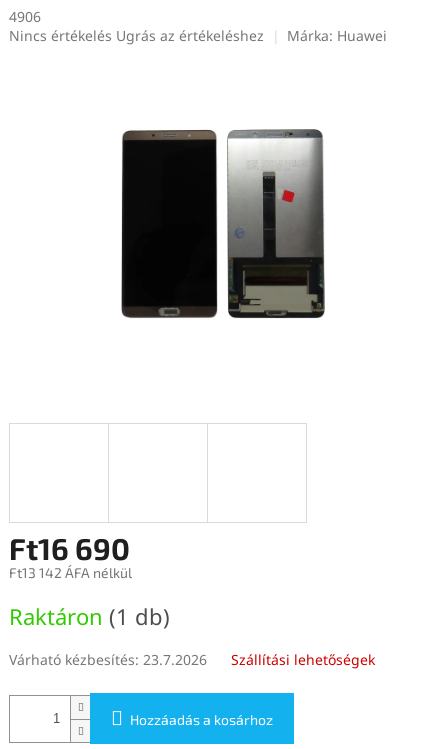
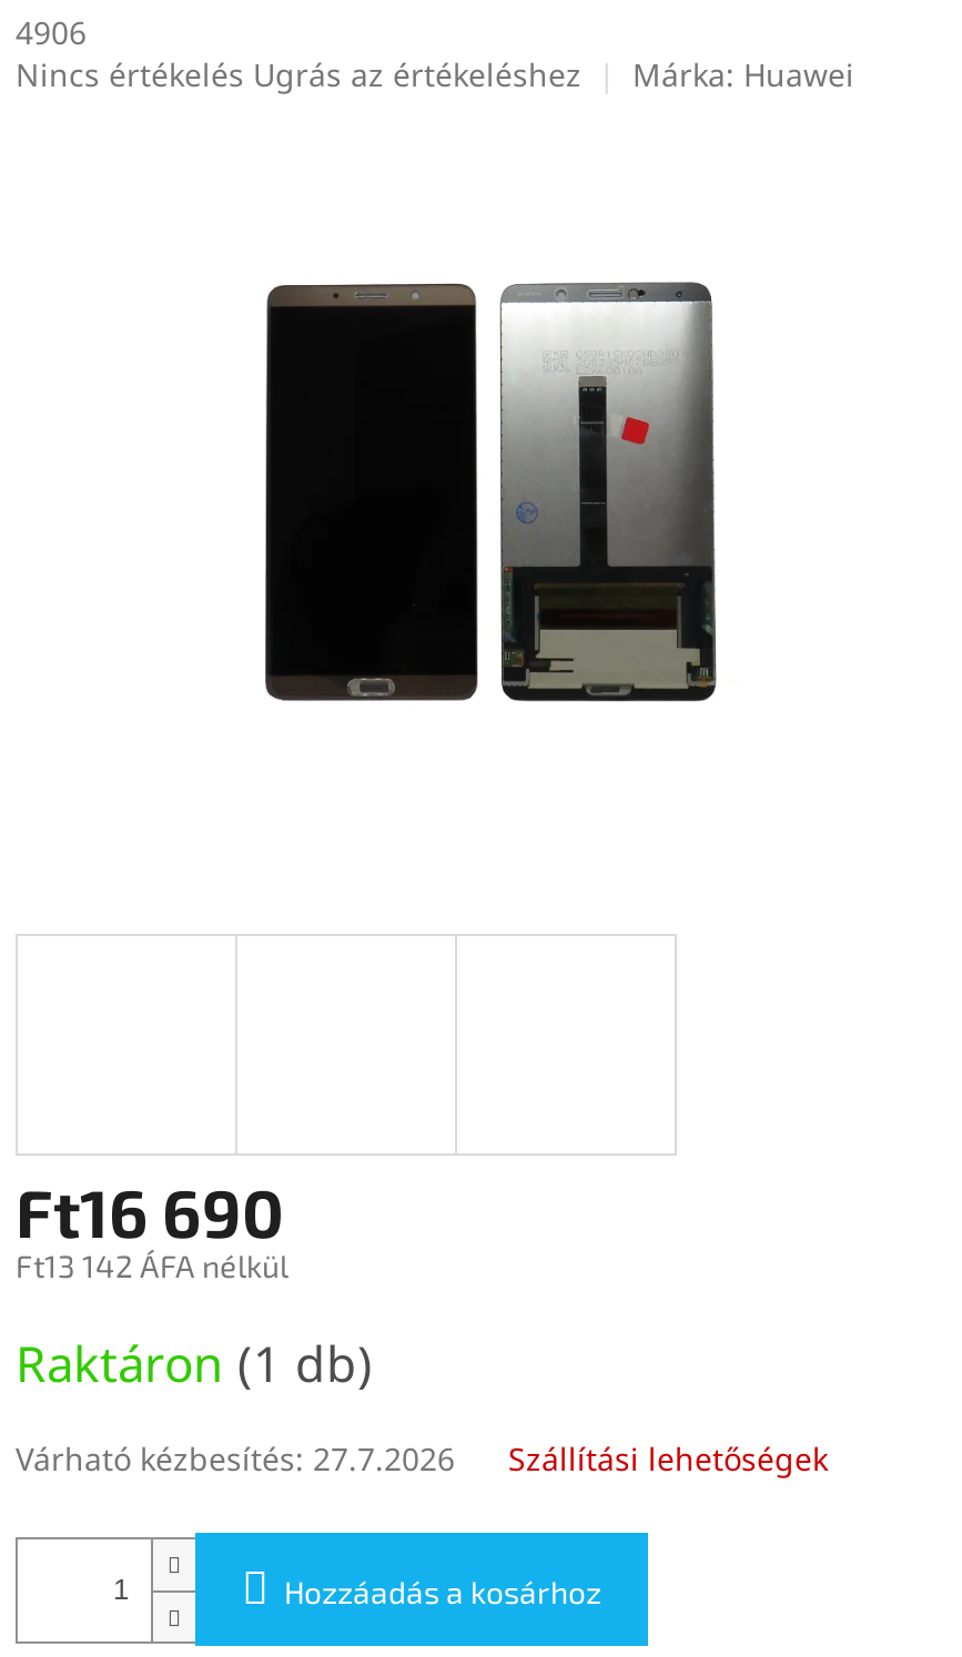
[9,650,207,669] Várható kézbesítés: 23.7.2026 -> [16,1438,455,1480] Várható kézbesítés: 27.7.2026

